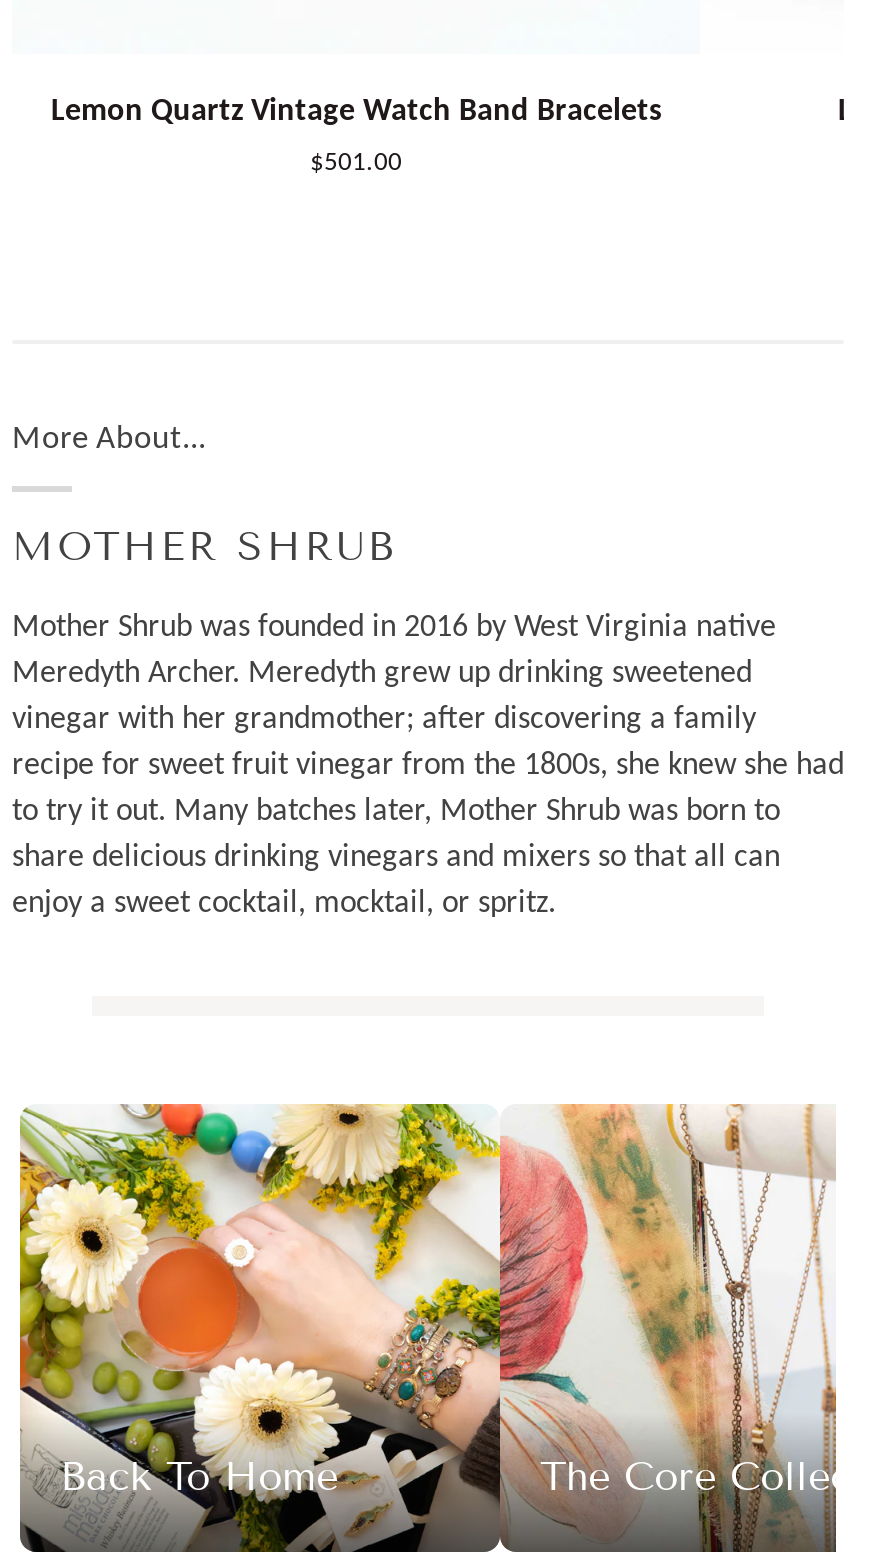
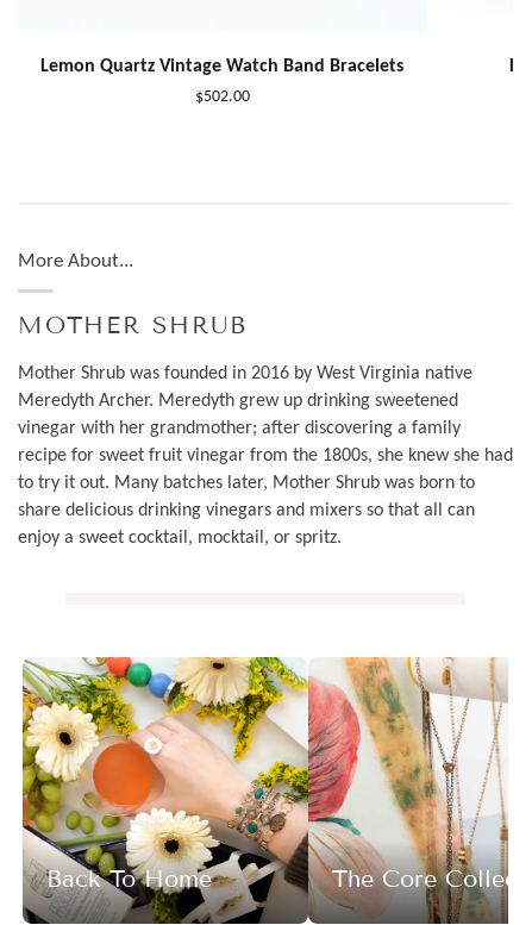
[310,144,402,178] $501.00 -> [195,86,250,106] $502.00

